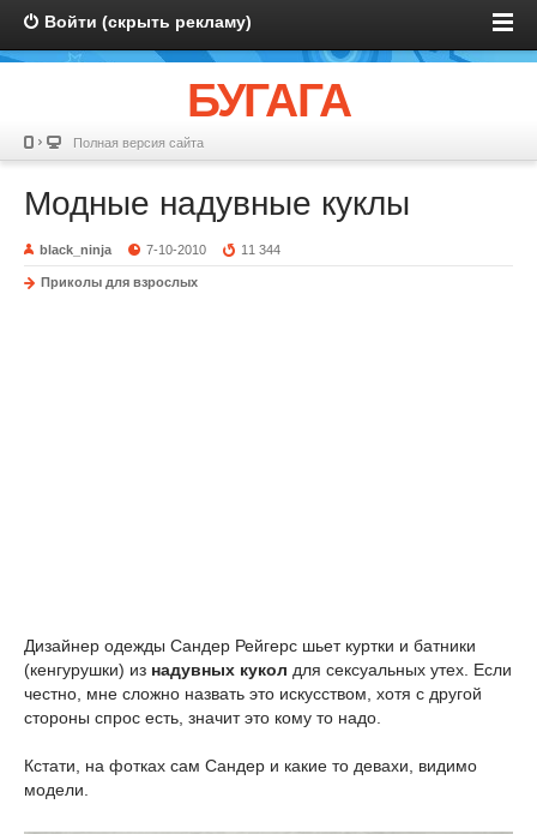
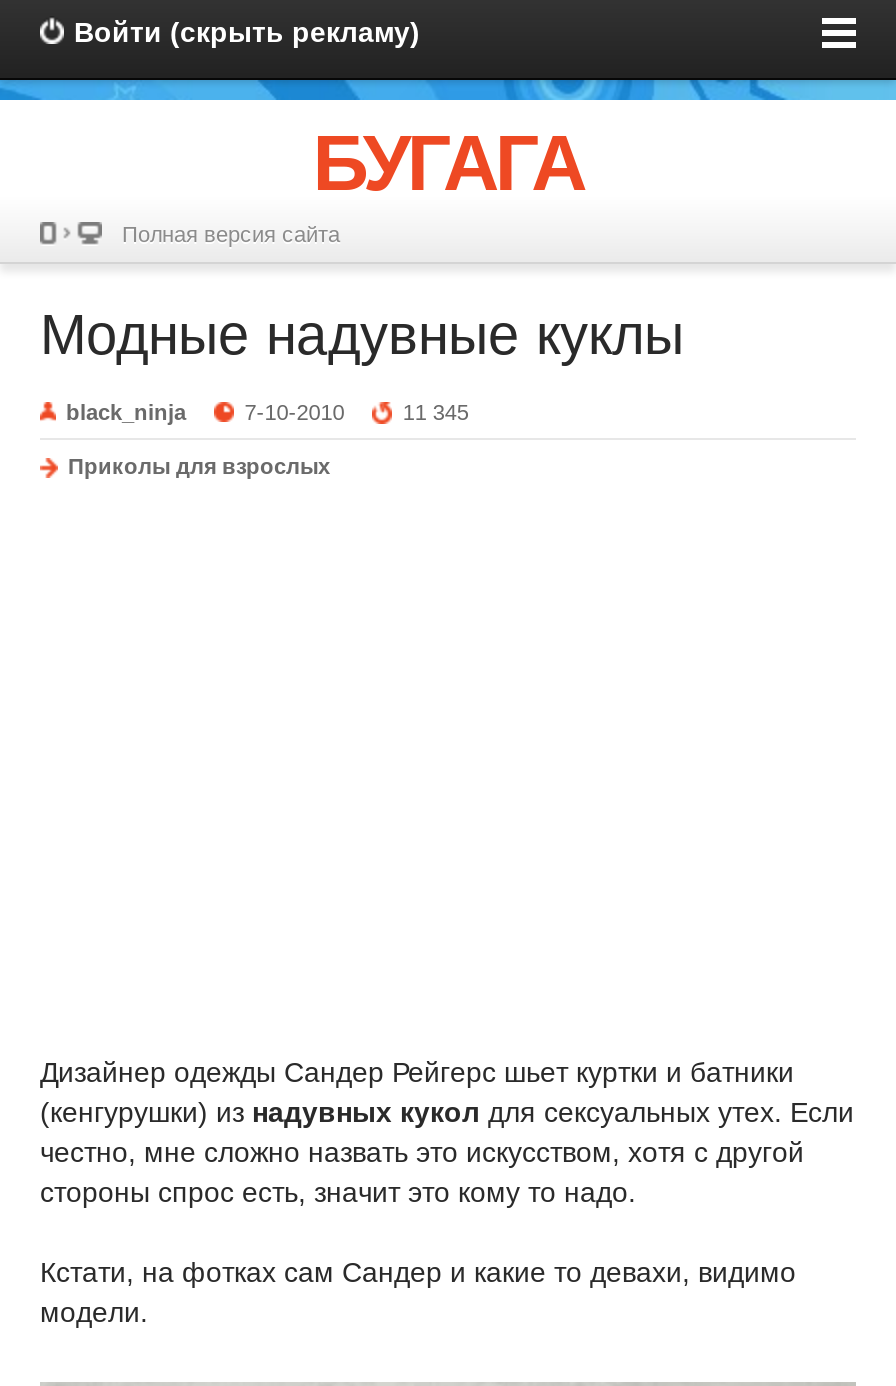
[241,242,281,257] 11 344 -> [403,400,469,424] 11 345

